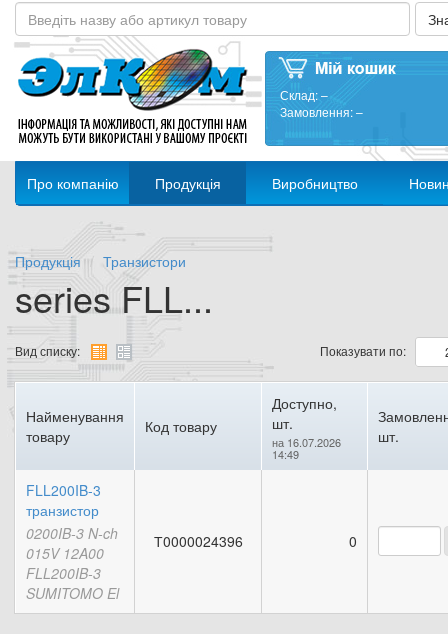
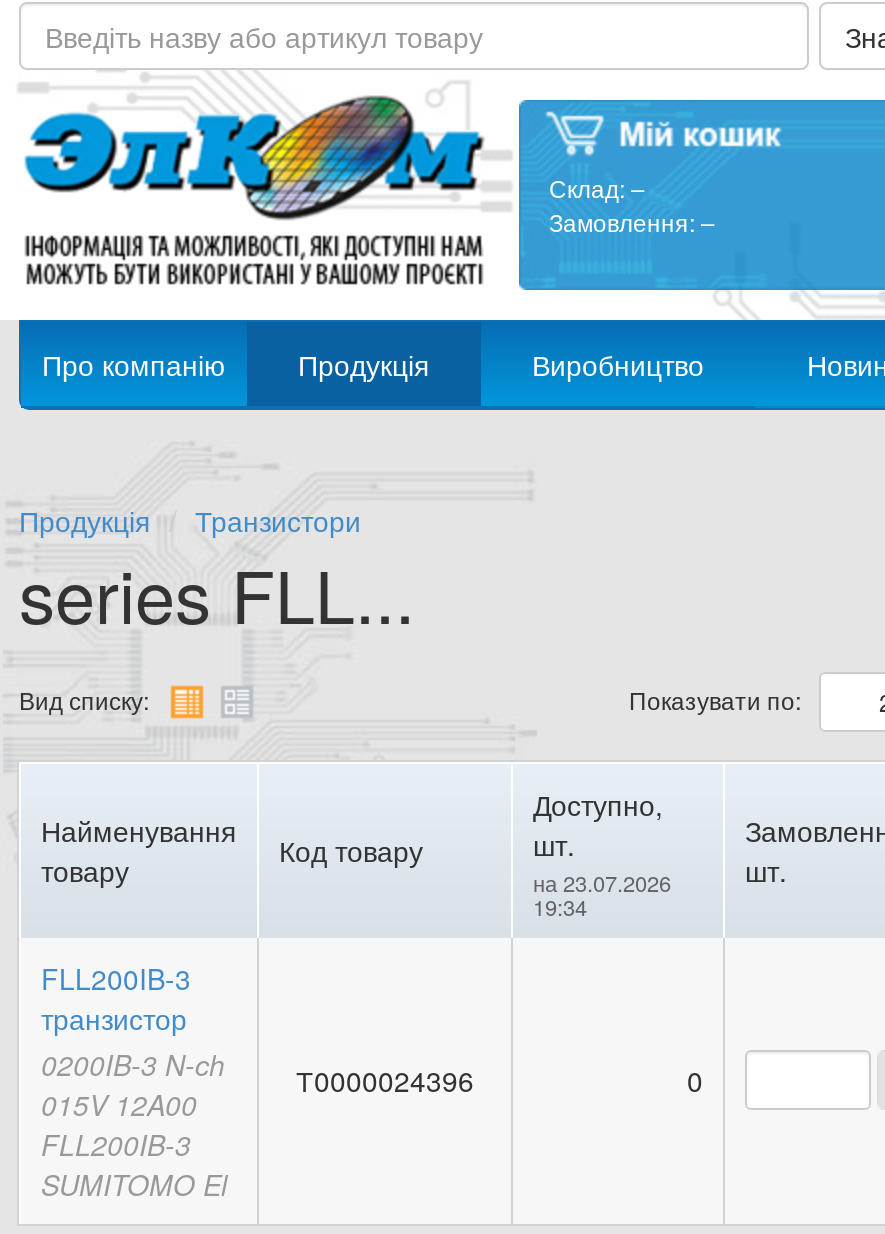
[272,434,341,450] на 16.07.2026 -> [533,866,671,898] на 23.07.2026
[272,446,299,462] 14:49 -> [533,890,587,922] 19:34

